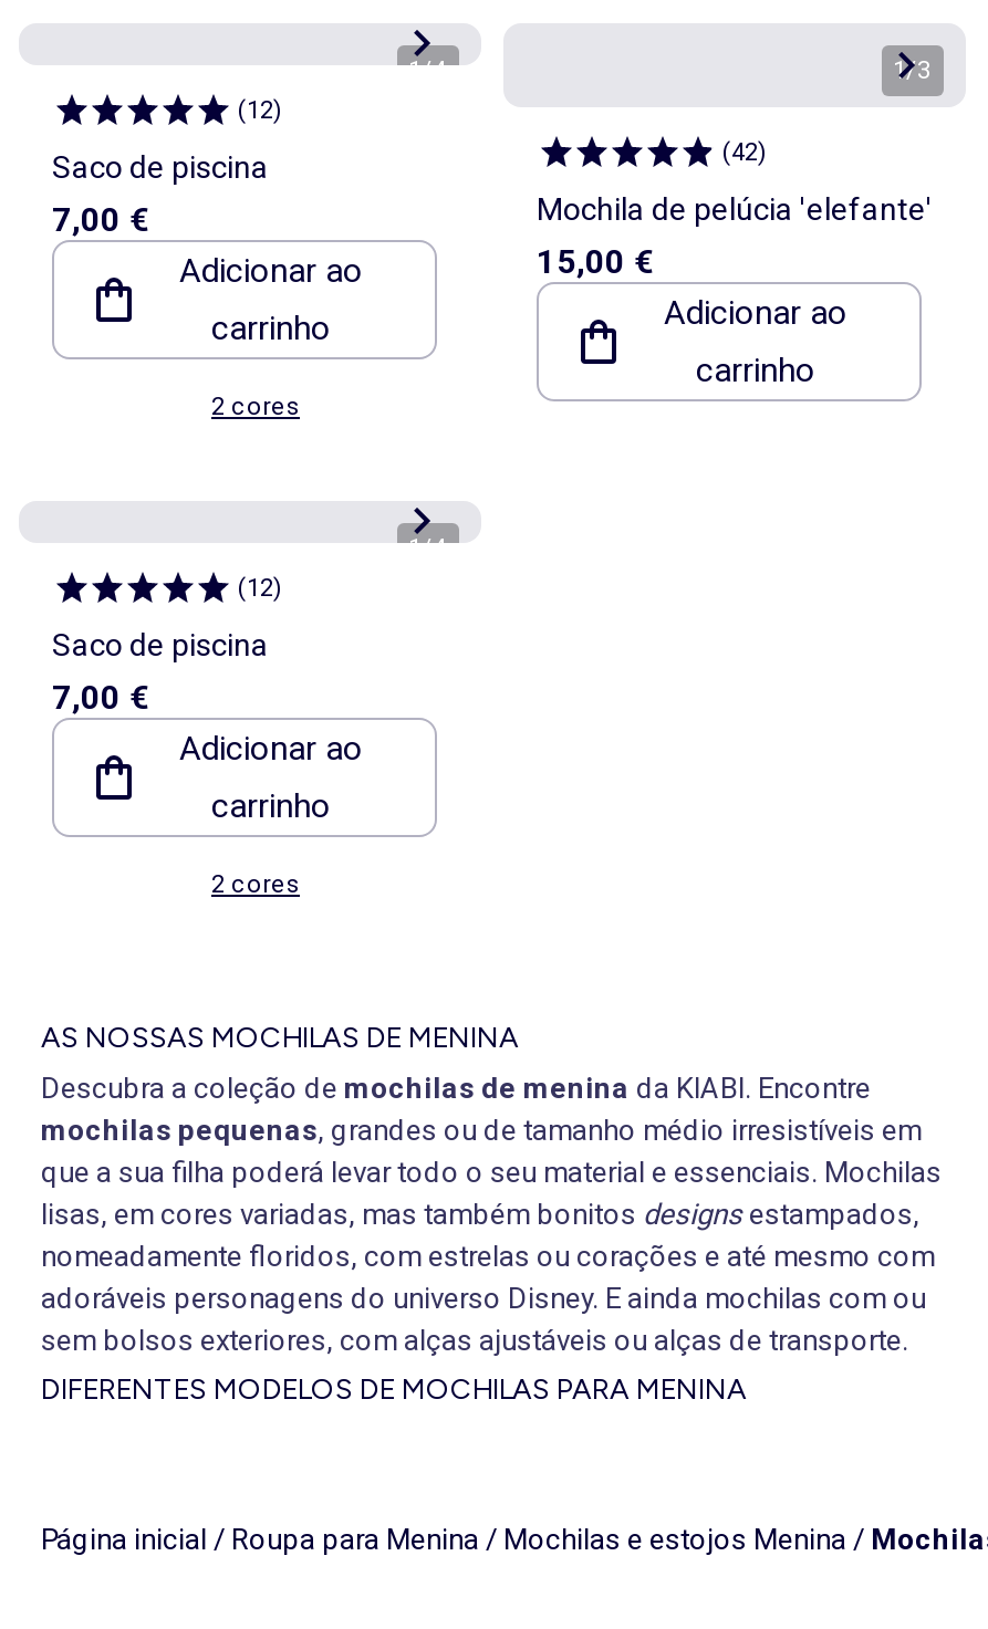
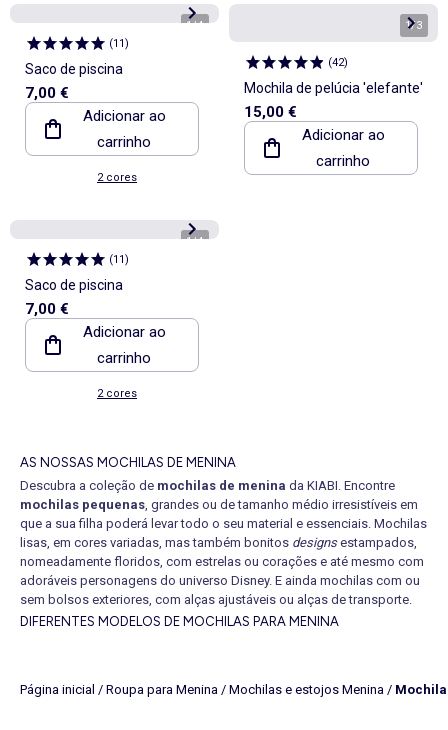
[238,95,282,124] (12) -> [109,36,129,49] (11)
[238,573,282,602] (12) -> [109,252,129,265] (11)

